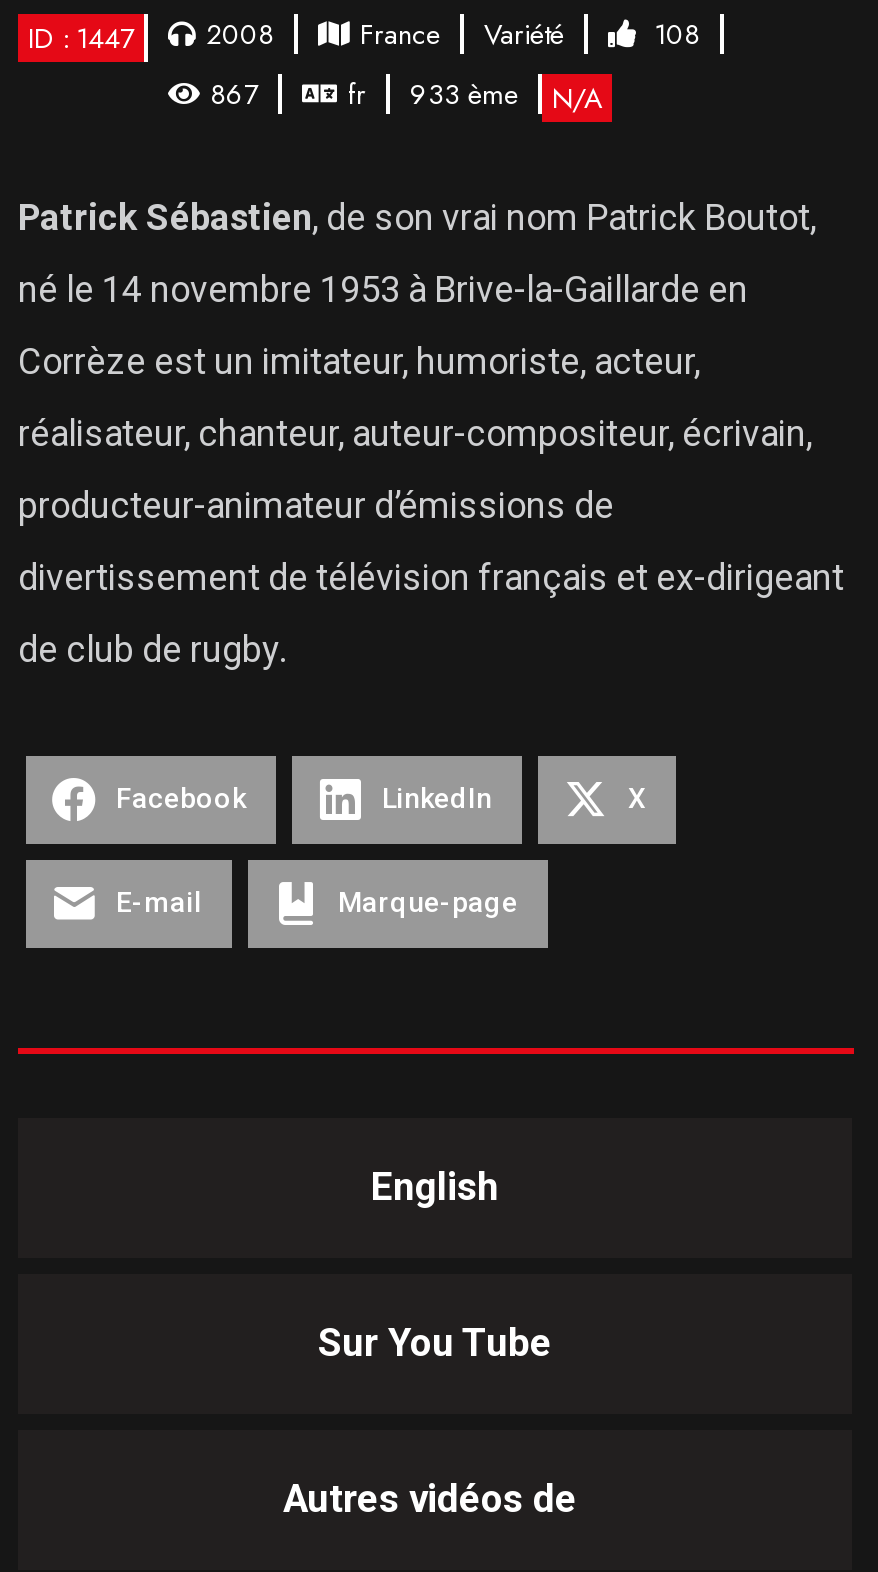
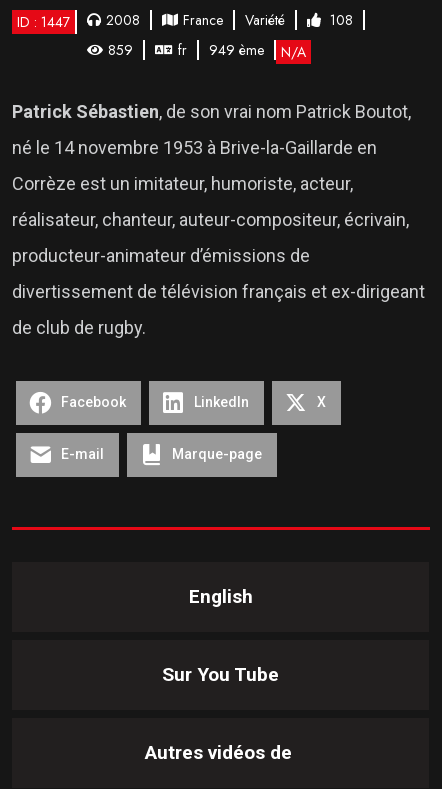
[210,73,258,113] 867 -> [108,39,133,59] 859
[348,73,602,117] fr 933 ème N/A -> [178,39,306,61] fr 949 ème N/A

